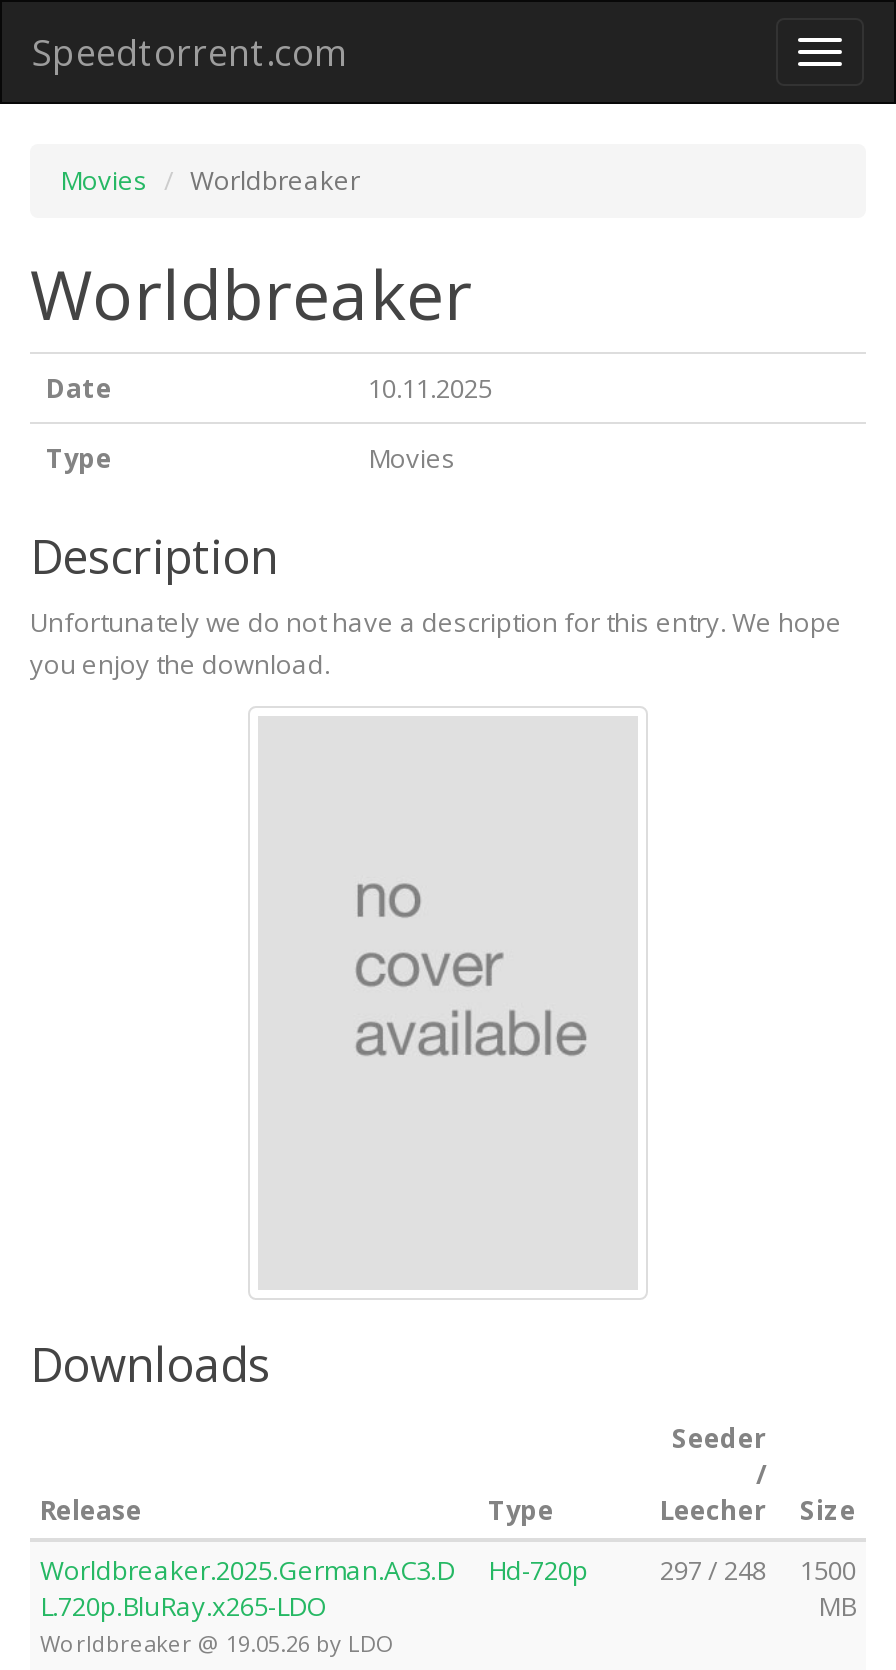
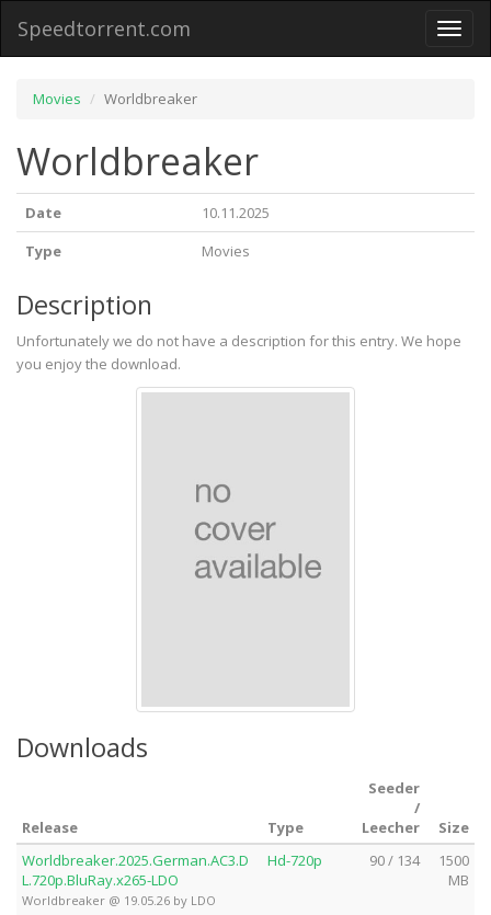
[660,1552,766,1588] 297 / 248 -> [369,850,420,870] 90 / 134

